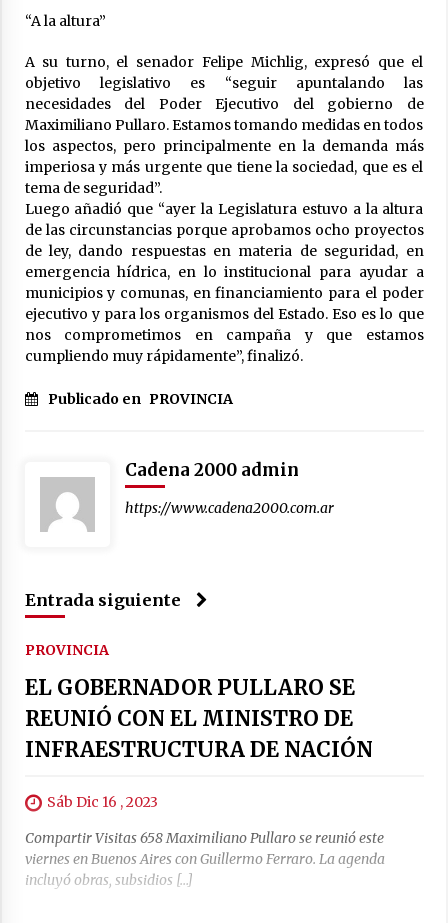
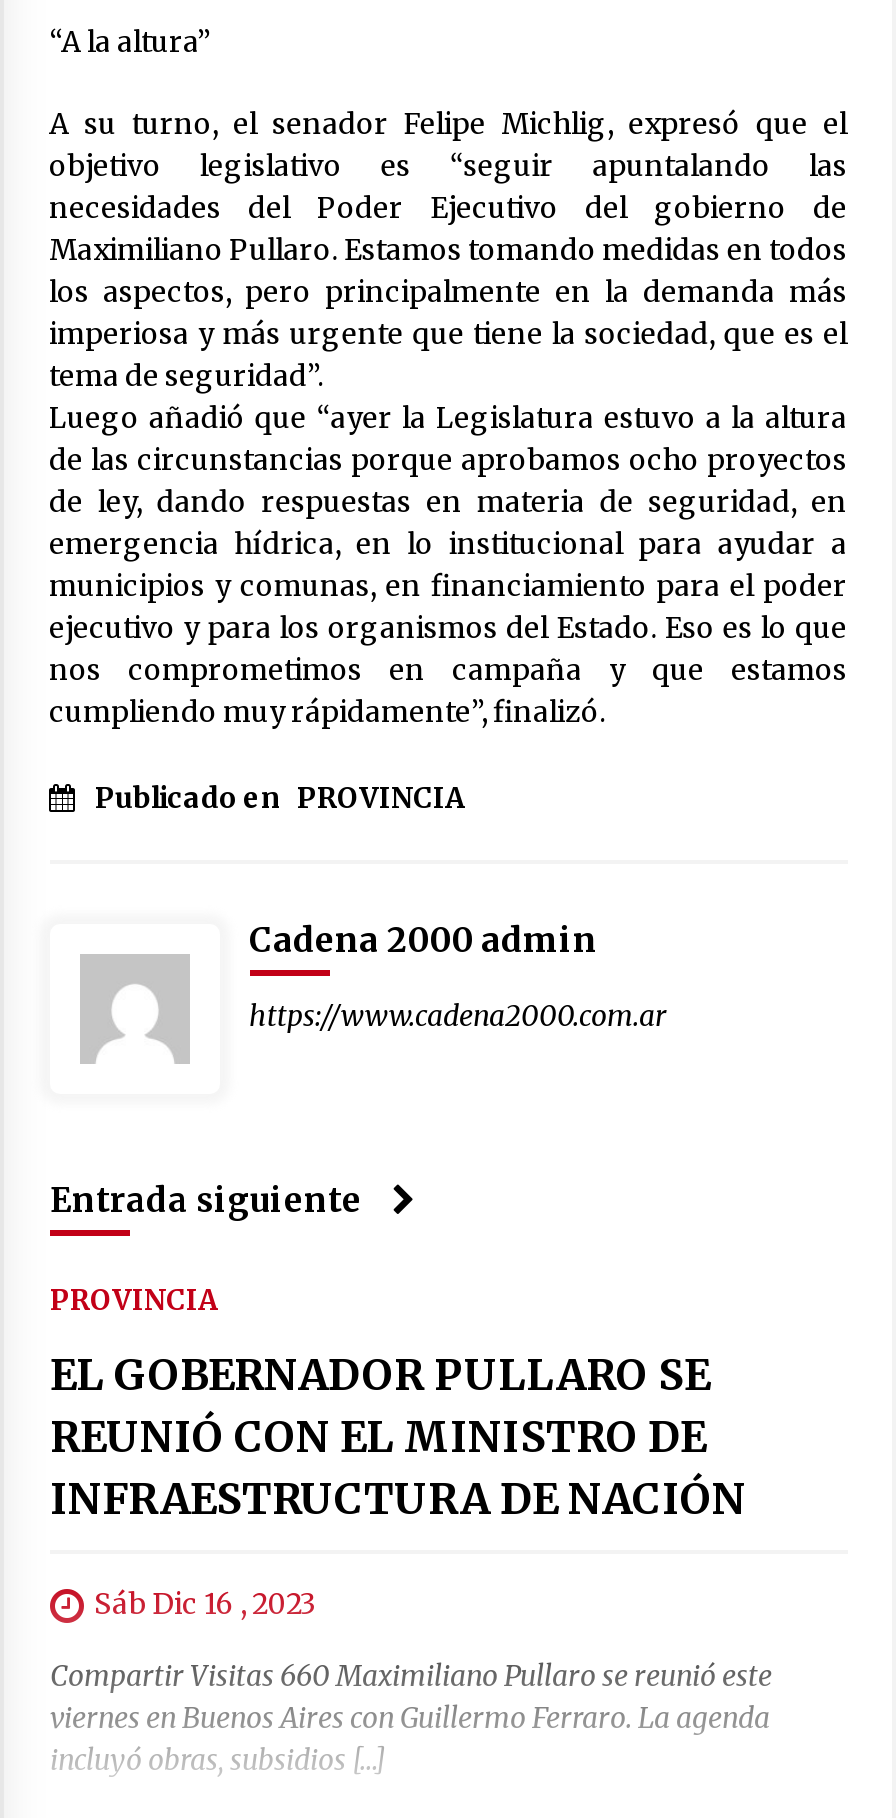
[24,829,383,847] Compartir Visitas 658 Maximiliano Pullaro se reunió este -> [49,1658,771,1694] Compartir Visitas 660 Maximiliano Pullaro se reunió este

